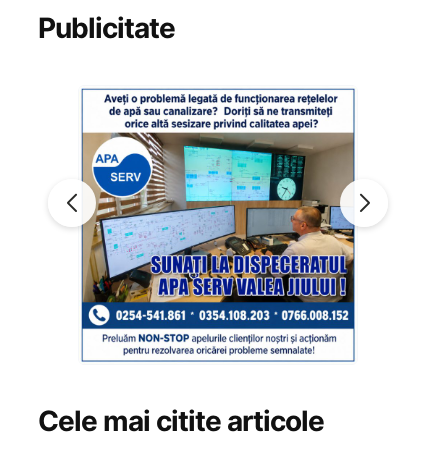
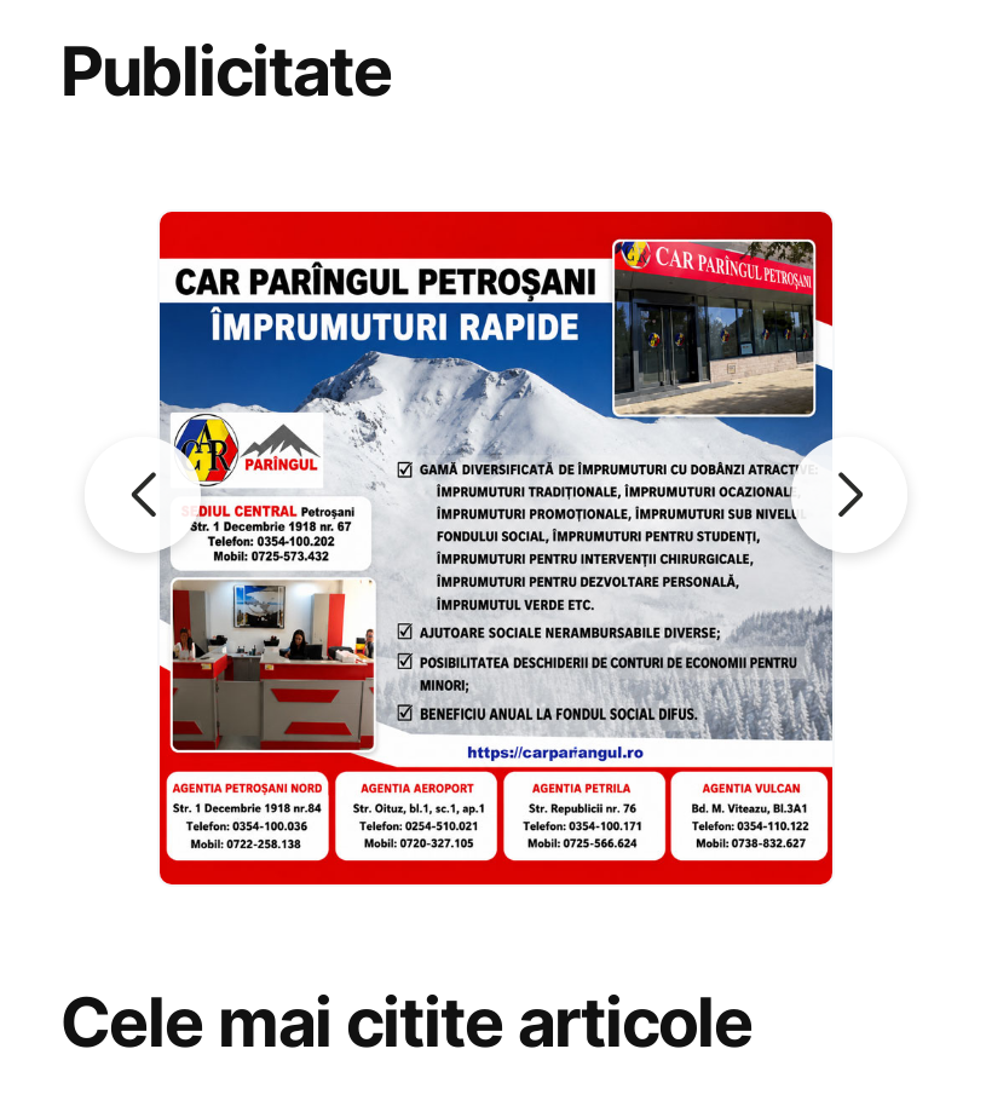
[79,86,357,364] [image] -> [157,209,835,887] [image]

